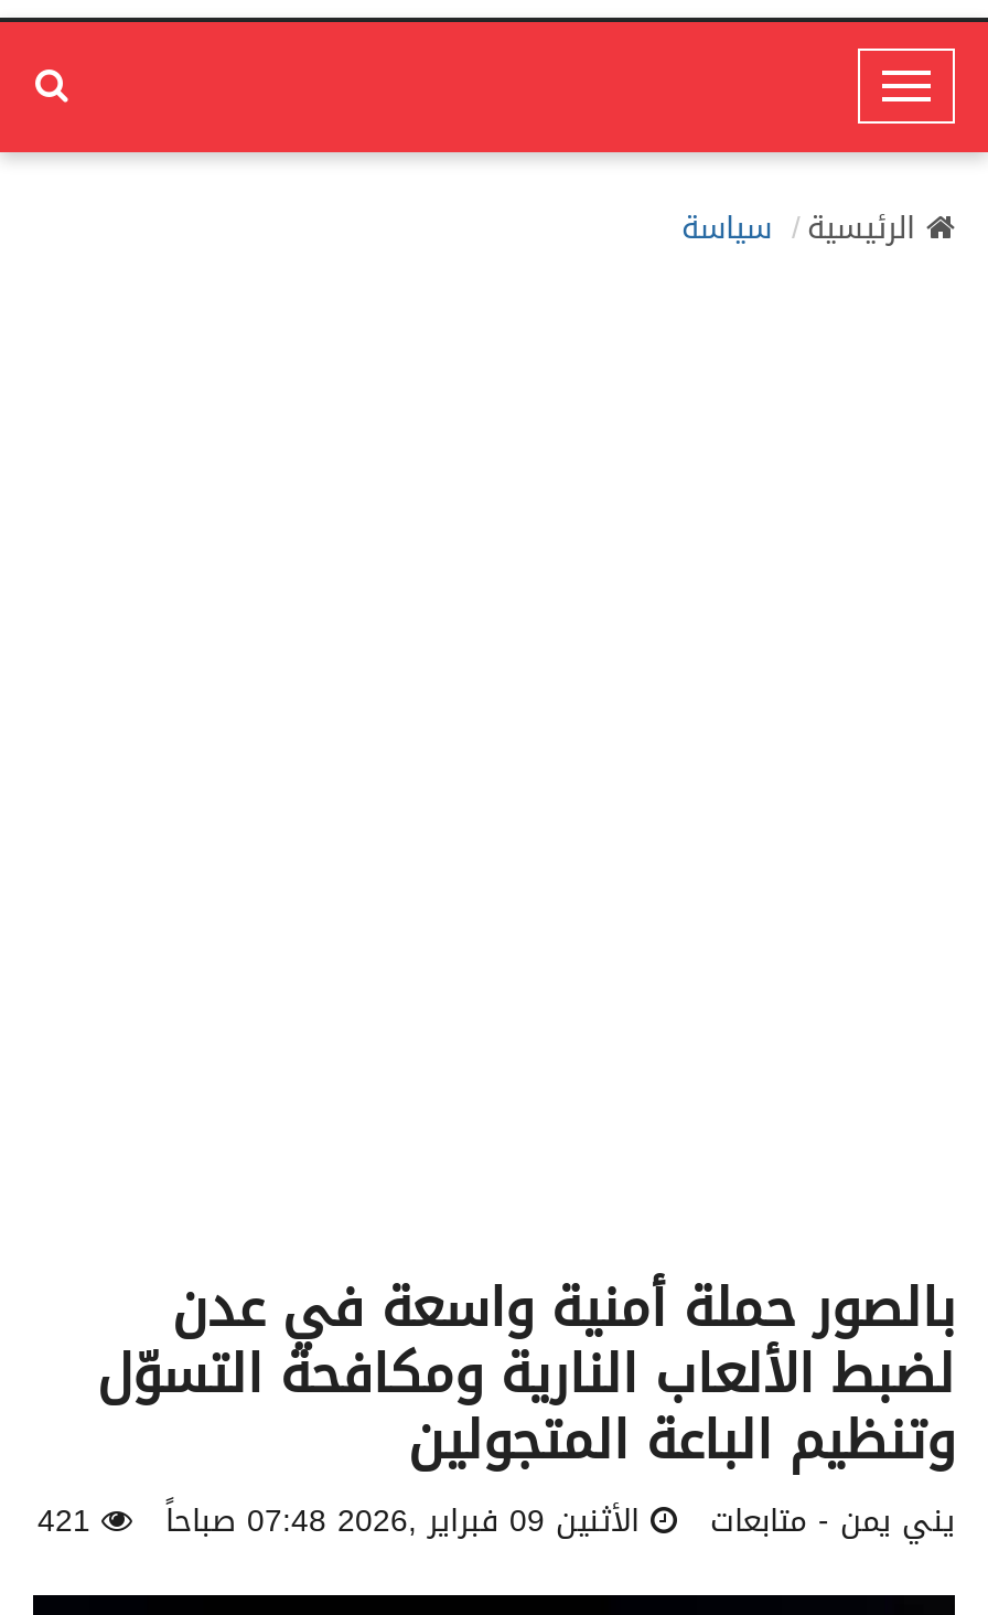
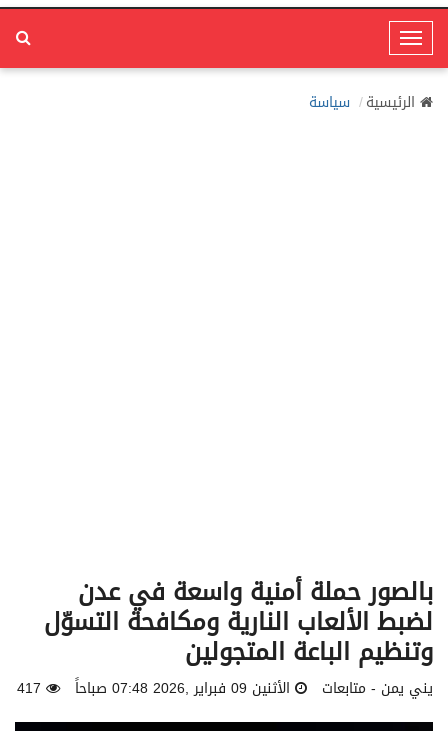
[37,1491,90,1551] 421 -> [17,675,41,702] 417

